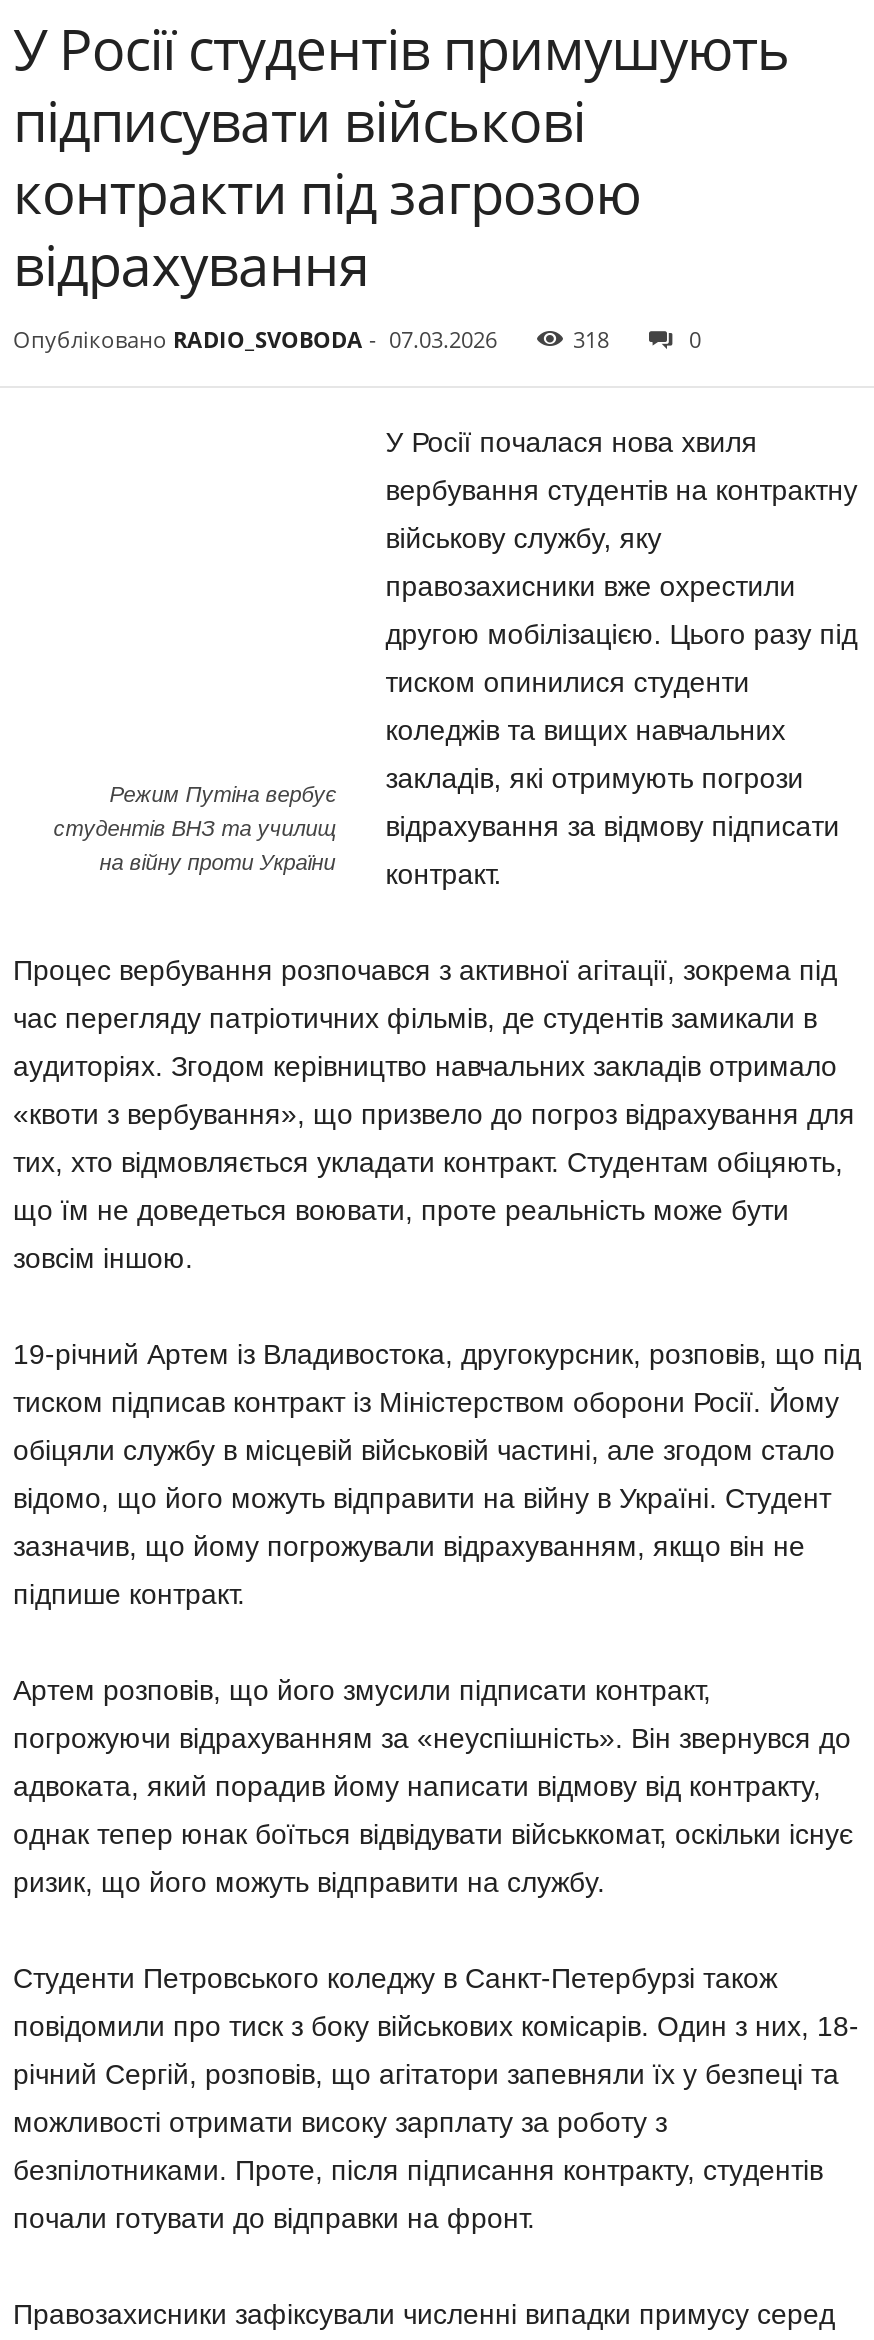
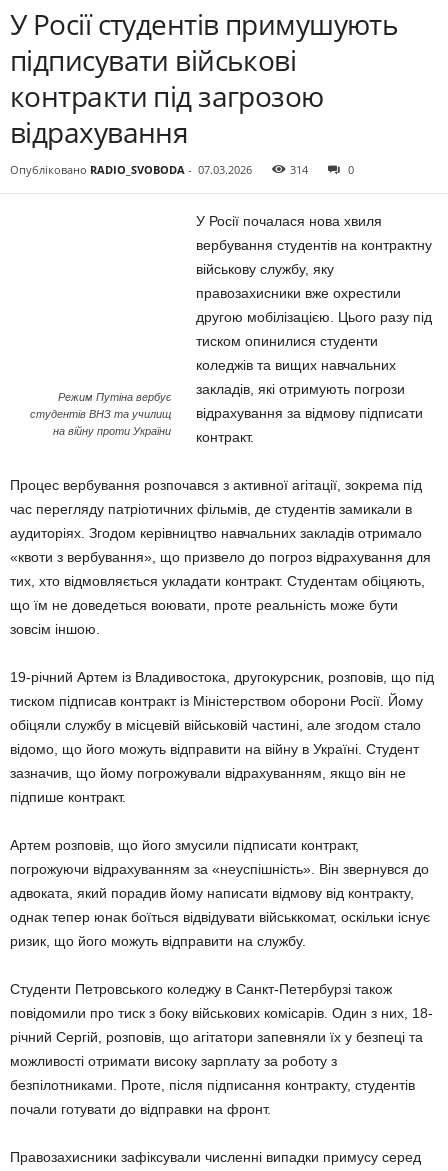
[573,324,609,354] 318 -> [290,162,308,177] 314

